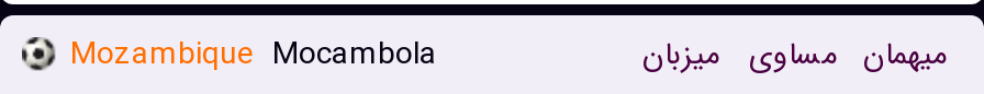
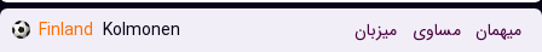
[70,31,437,79] Mozambique Mocambola -> [39,17,180,44] Finland Kolmonen

